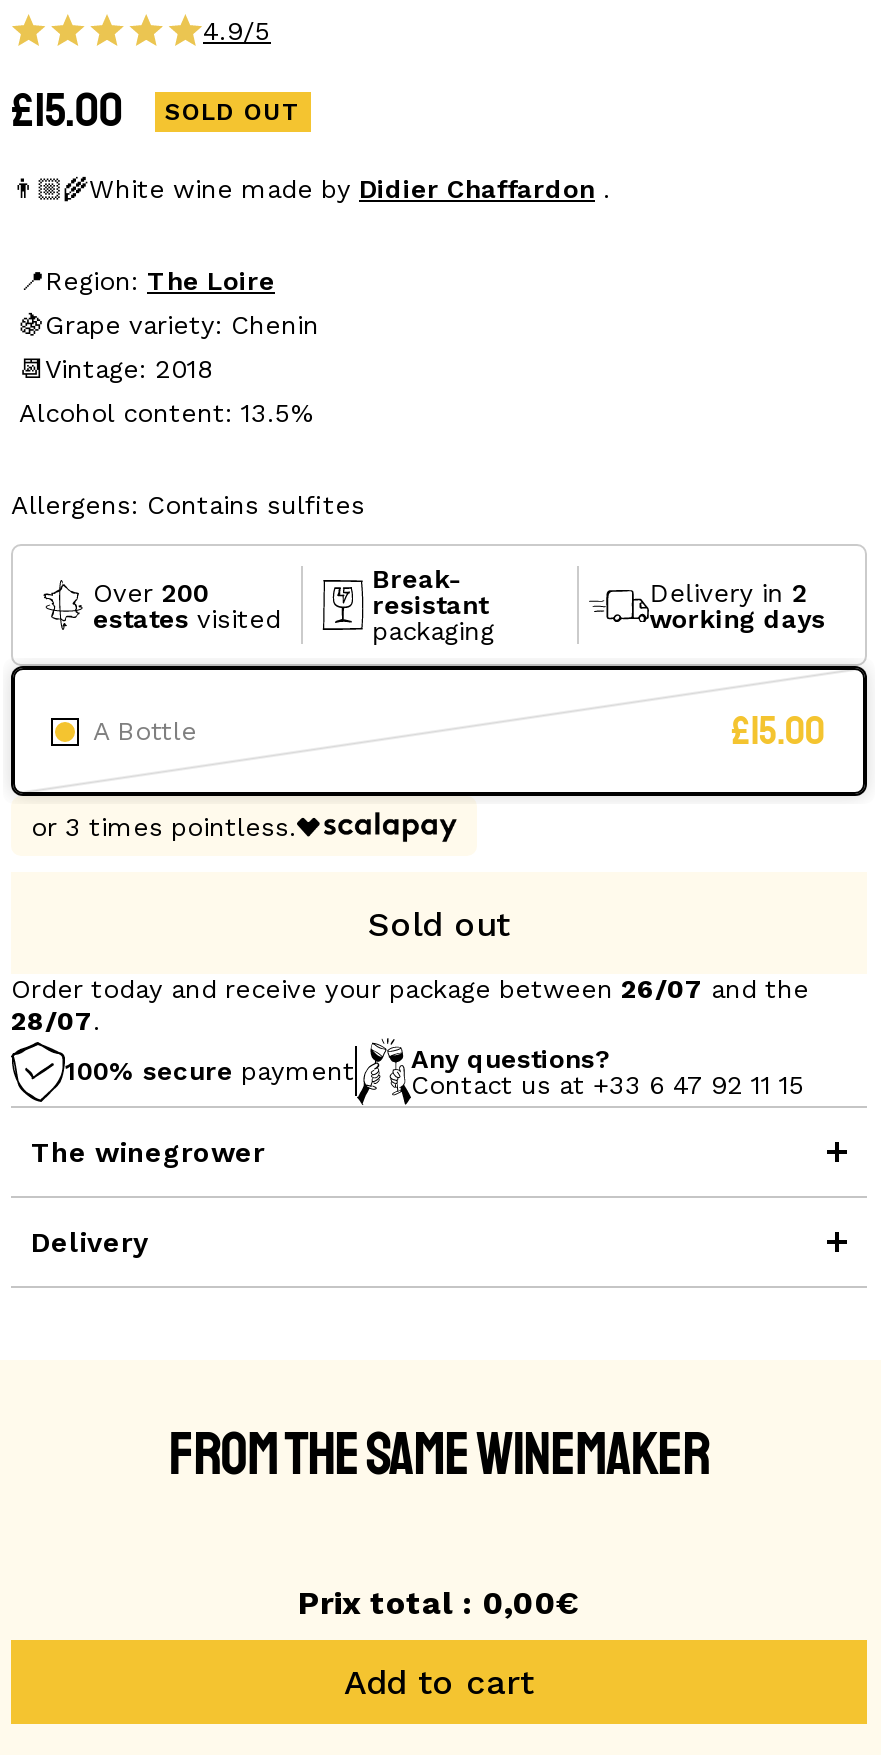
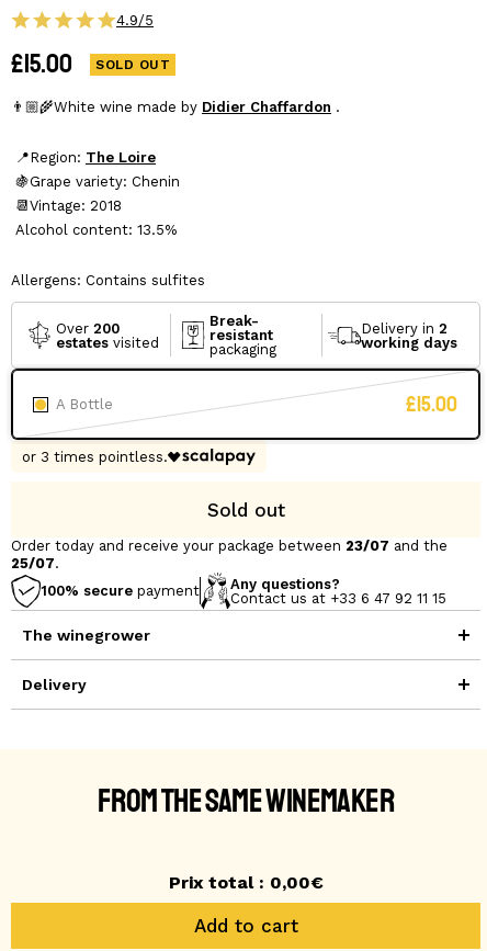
[11,974,809,1004] Order today and receive your package between 26/07 and the -> [11,538,448,554] Order today and receive your package between 23/07 and the
[11,1006,101,1036] 28/07. -> [11,555,59,572] 25/07.

